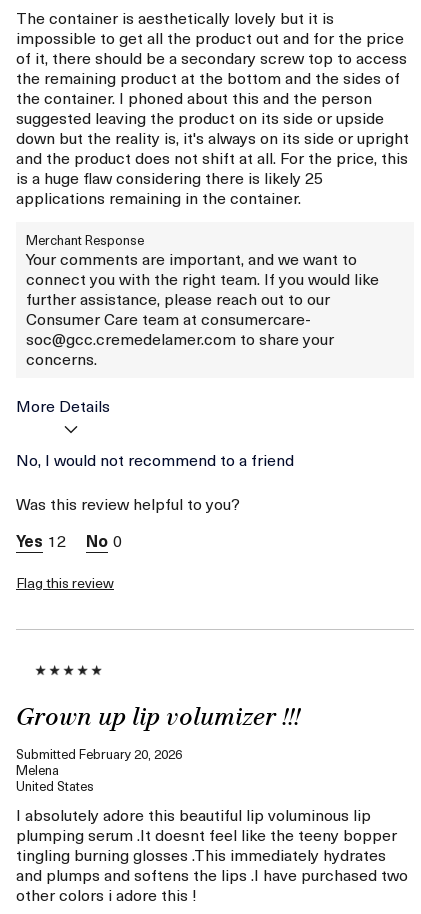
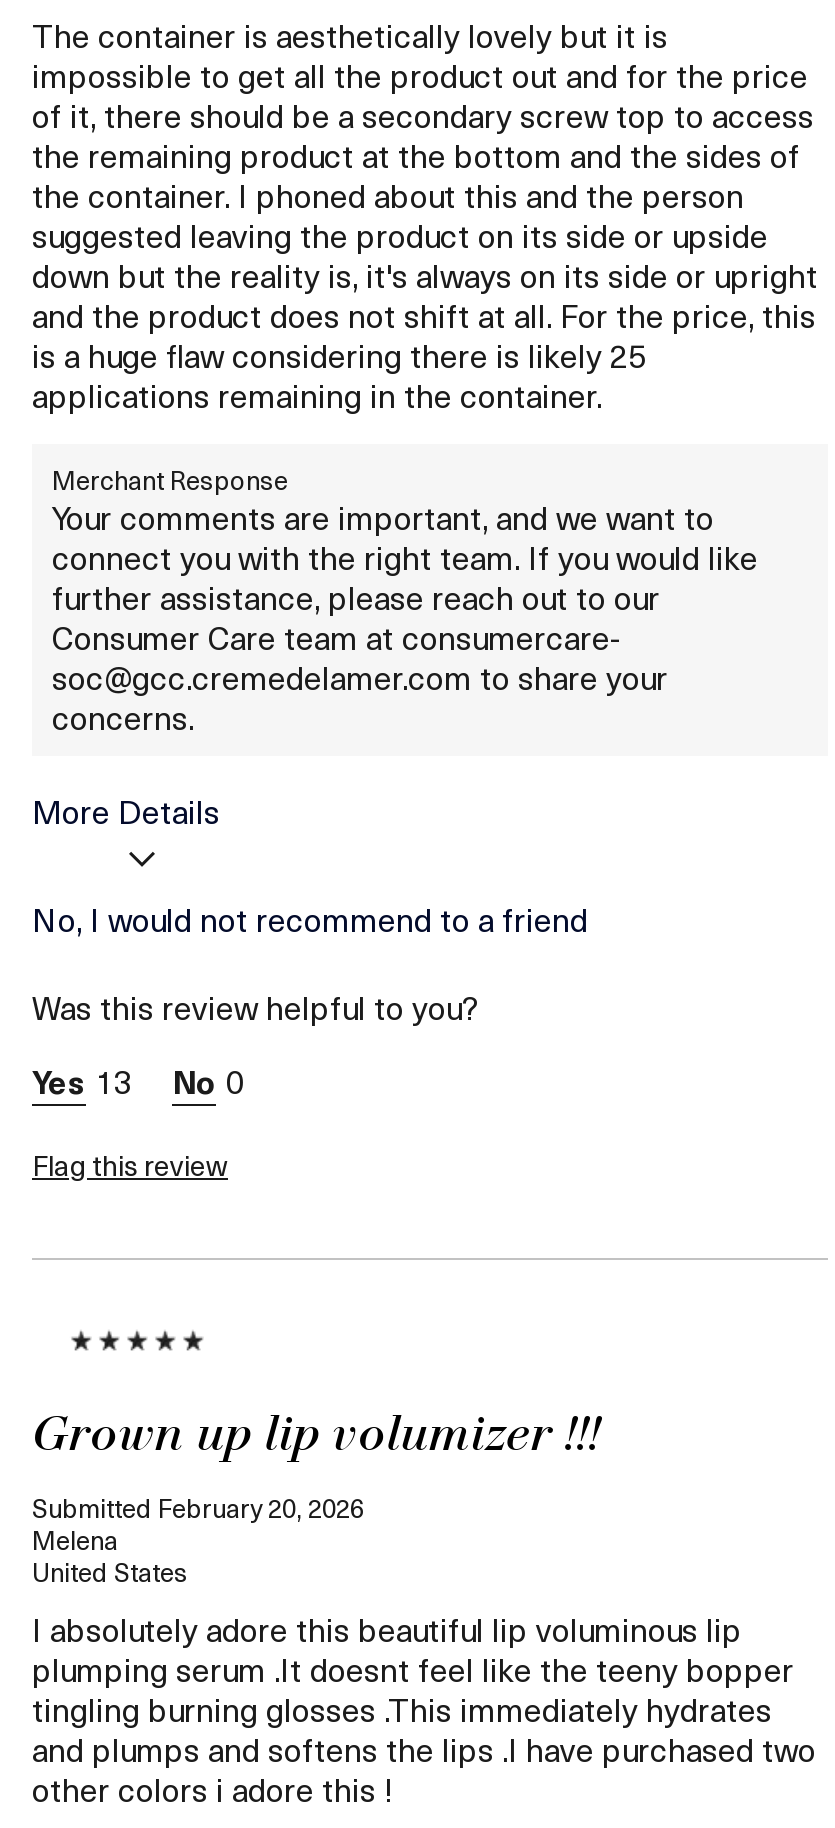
[48,528,122,552] 12 0 -> [96,1057,244,1105] 13 0

